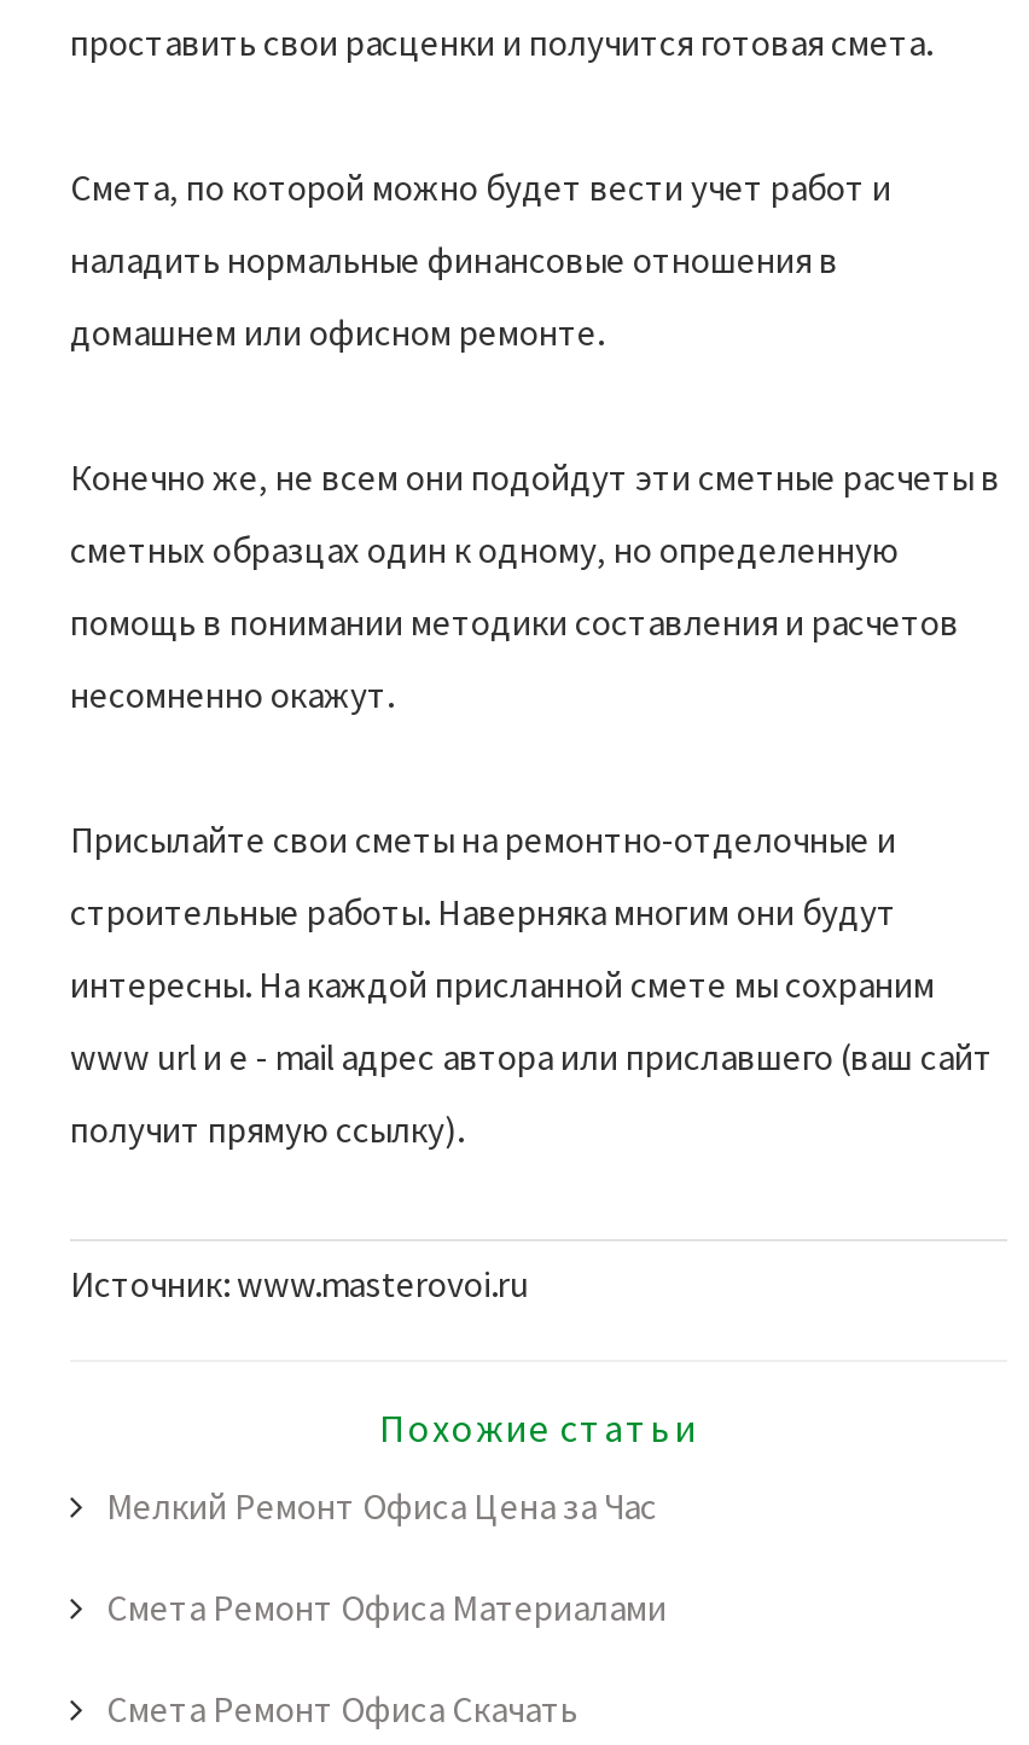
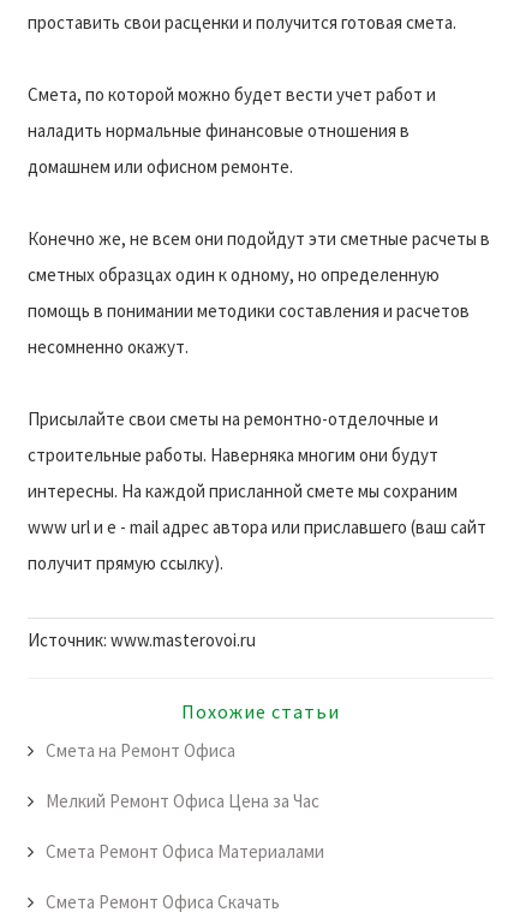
none -> [46,739,235,762] Смета на Ремонт Офиса

